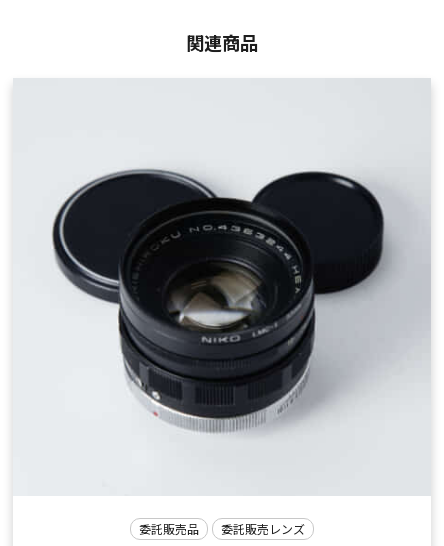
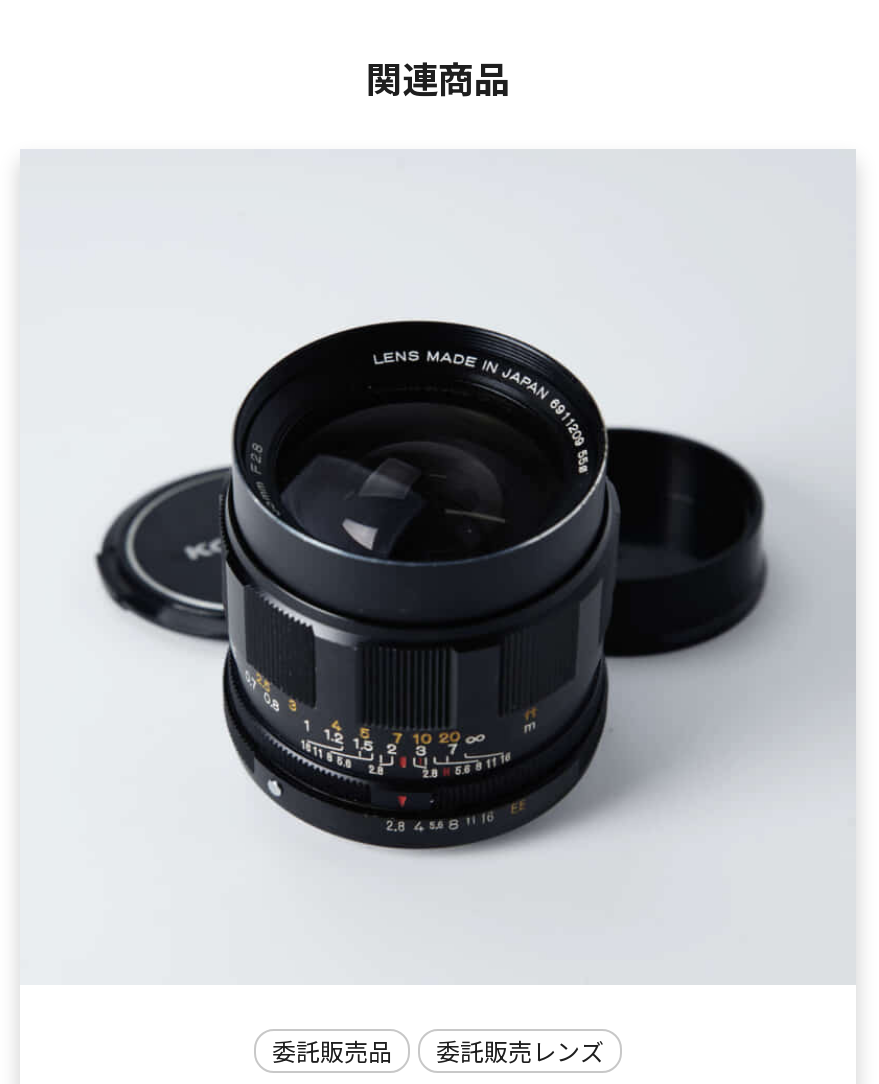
[51,164,393,428] [image] -> [94,319,782,851] [image]

